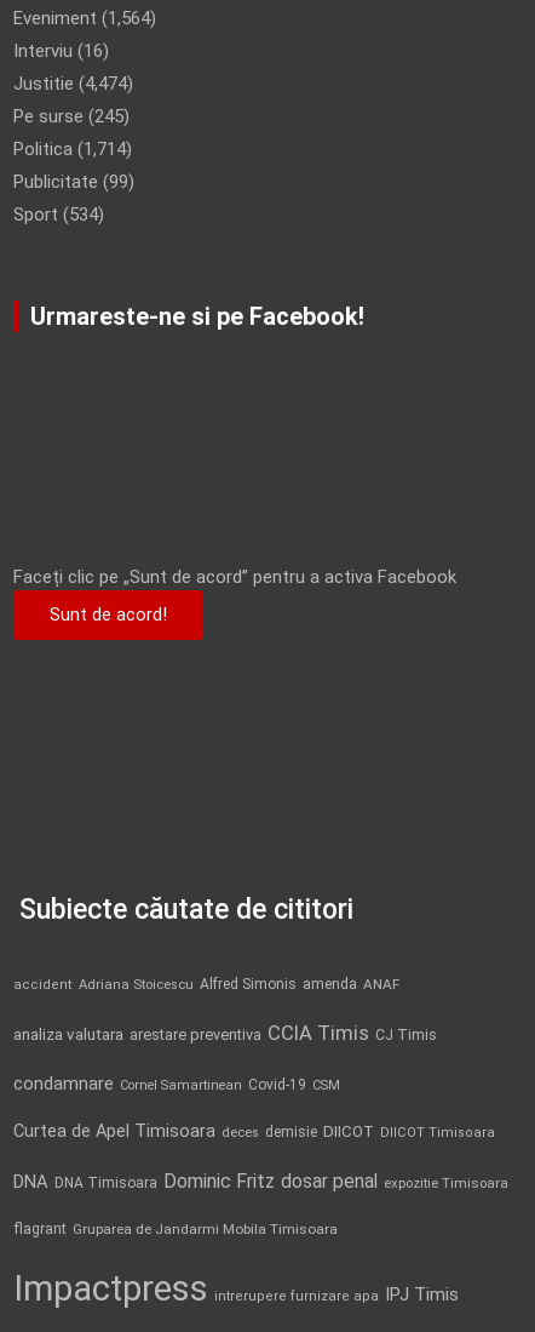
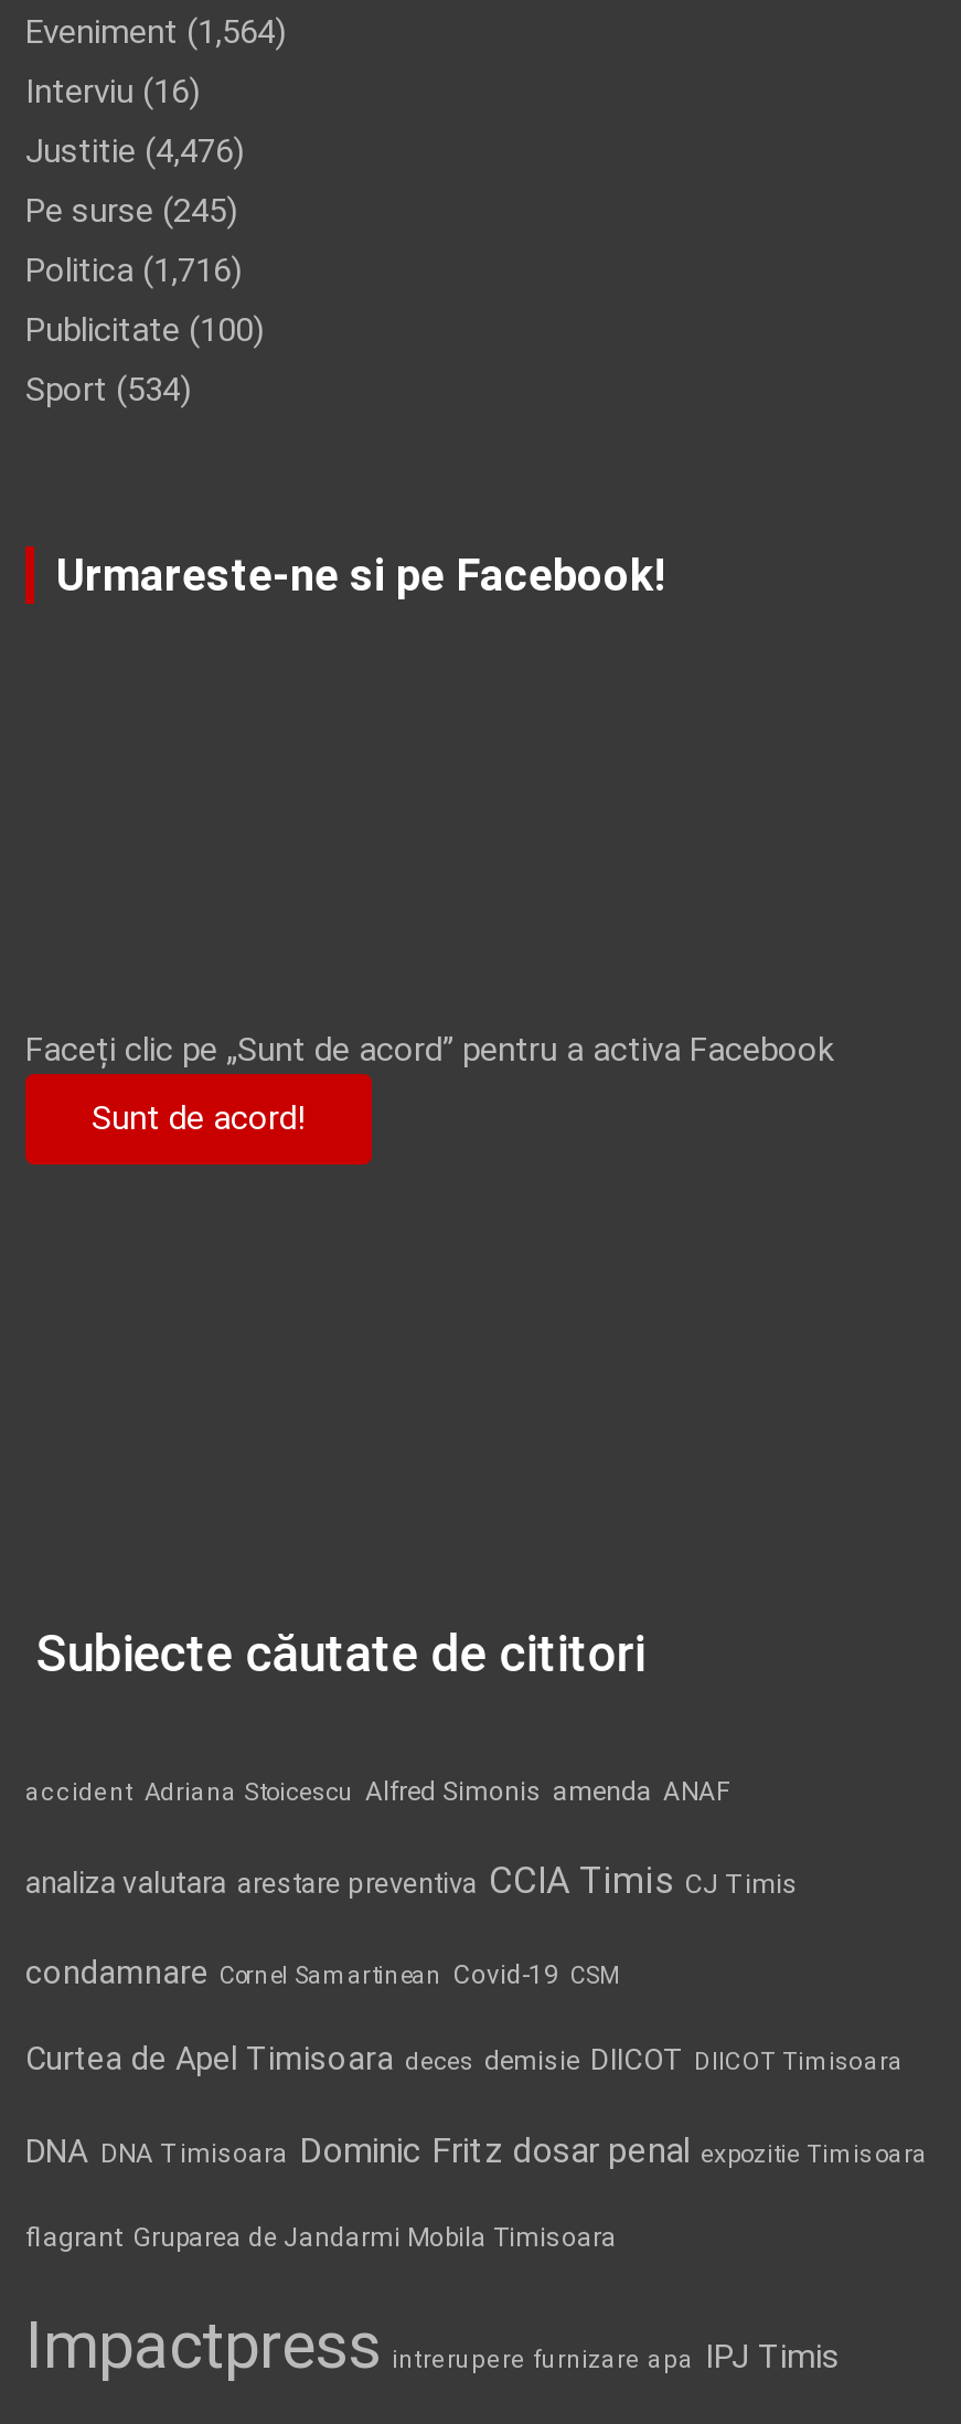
[13,73,133,95] Justitie (4,474) -> [25,132,244,172] Justitie (4,476)
[13,139,132,160] Politica (1,714) -> [25,251,242,291] Politica (1,716)
[13,171,134,193] Publicitate (99) -> [25,311,264,351] Publicitate (100)

